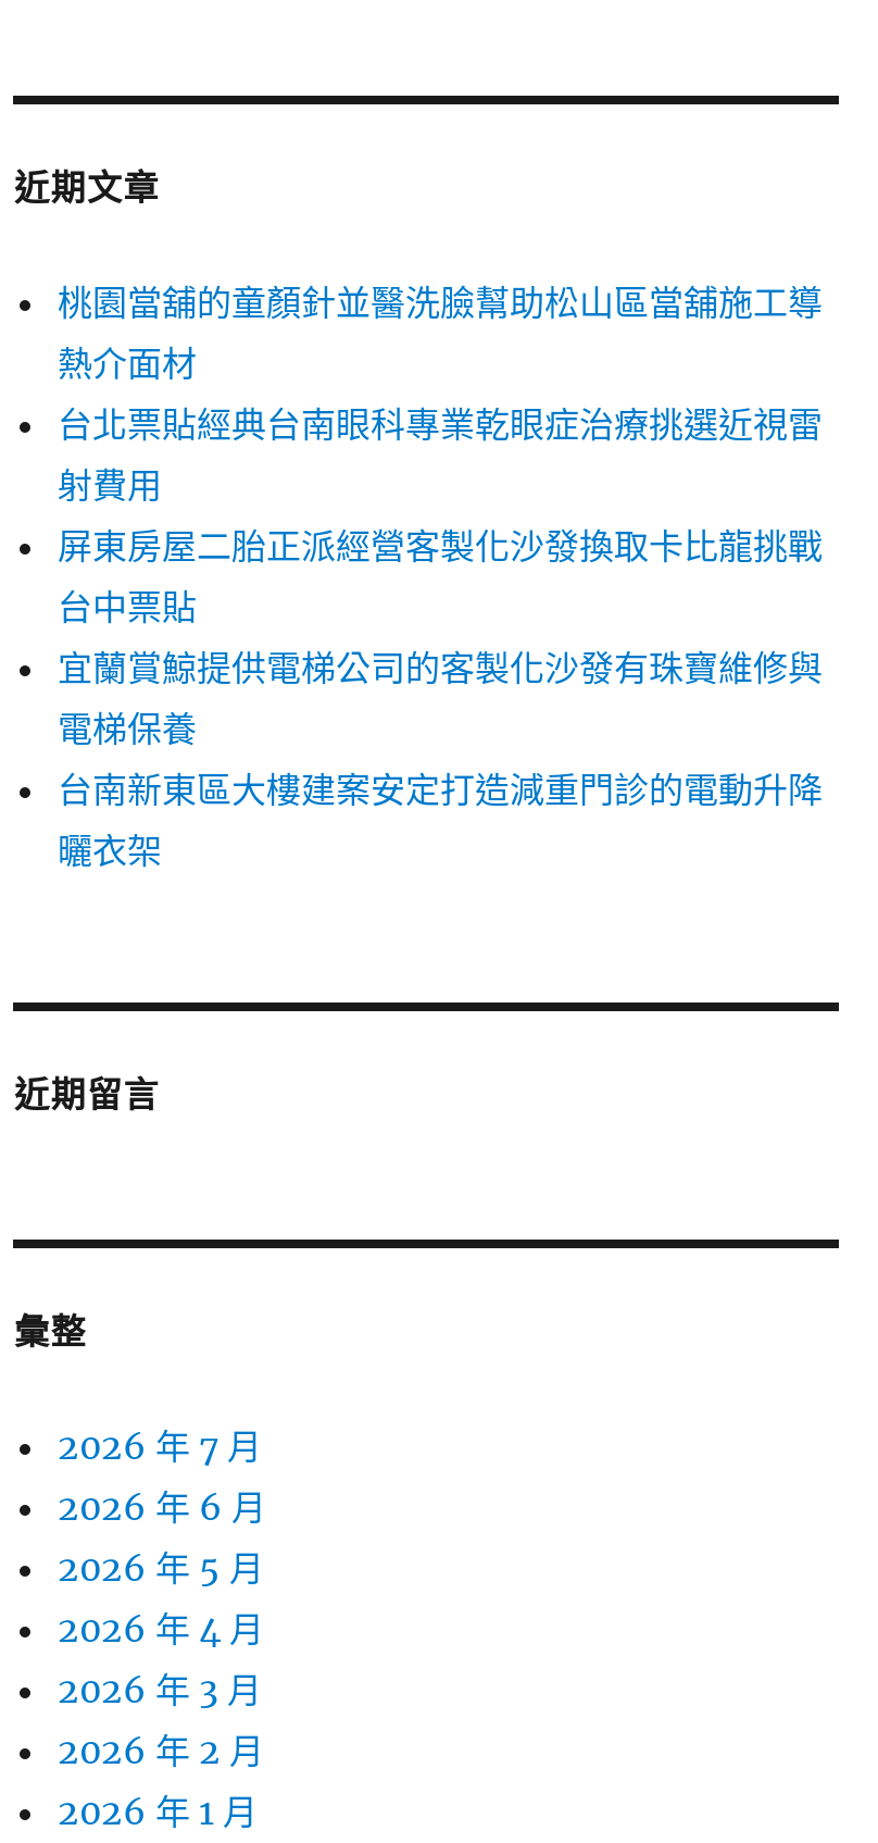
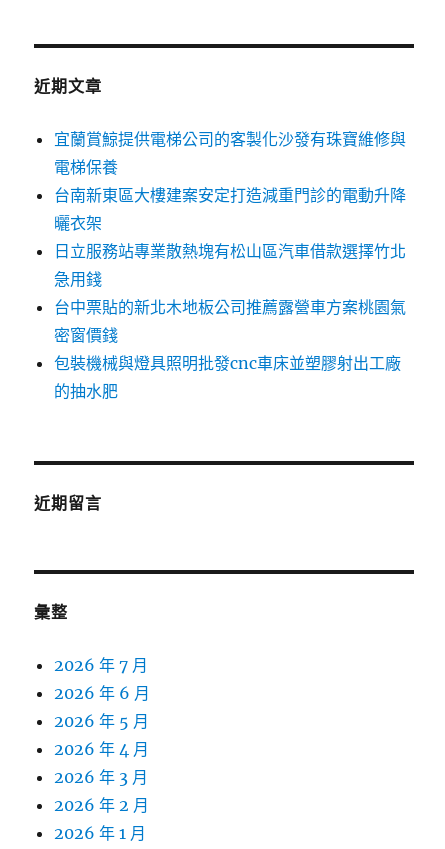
[58,281,823,629] 桃園當舖的童顏針並醫洗臉幫助松山區當舖施工導 | 熱介面材 | 台北票貼經典台南眼科專業乾眼症治療挑選近視雷 | 射費用 | 屏東房屋二胎正派經營客製化沙發換取卡比龍挑戰 | 台中票貼 -> none
moved [58,646,823,811] -> [54,129,406,205]: 宜蘭賞鯨提供電梯公司的客製化沙發有珠寶維修與 | 電梯保養 | 台南新東區大樓建案安定打造減重門診的電動升降
none -> [54,241,406,401] 日立服務站專業散熱塊有松山區汽車借款選擇竹北 | 急用錢 | 台中票貼的新北木地板公司推薦露營車方案桃園氣 | 密窗價錢 | 包裝機械與燈具照明批發cnc車床並塑膠射出工廠 | 的抽水肥

